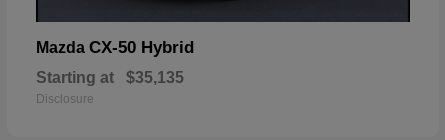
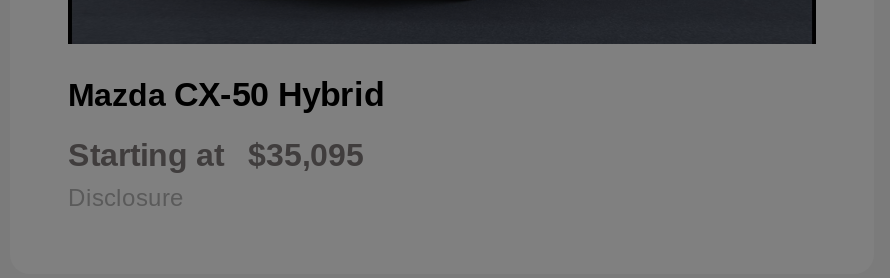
[36,69,184,86] Starting at $35,135 -> [68,138,364,172] Starting at $35,095

